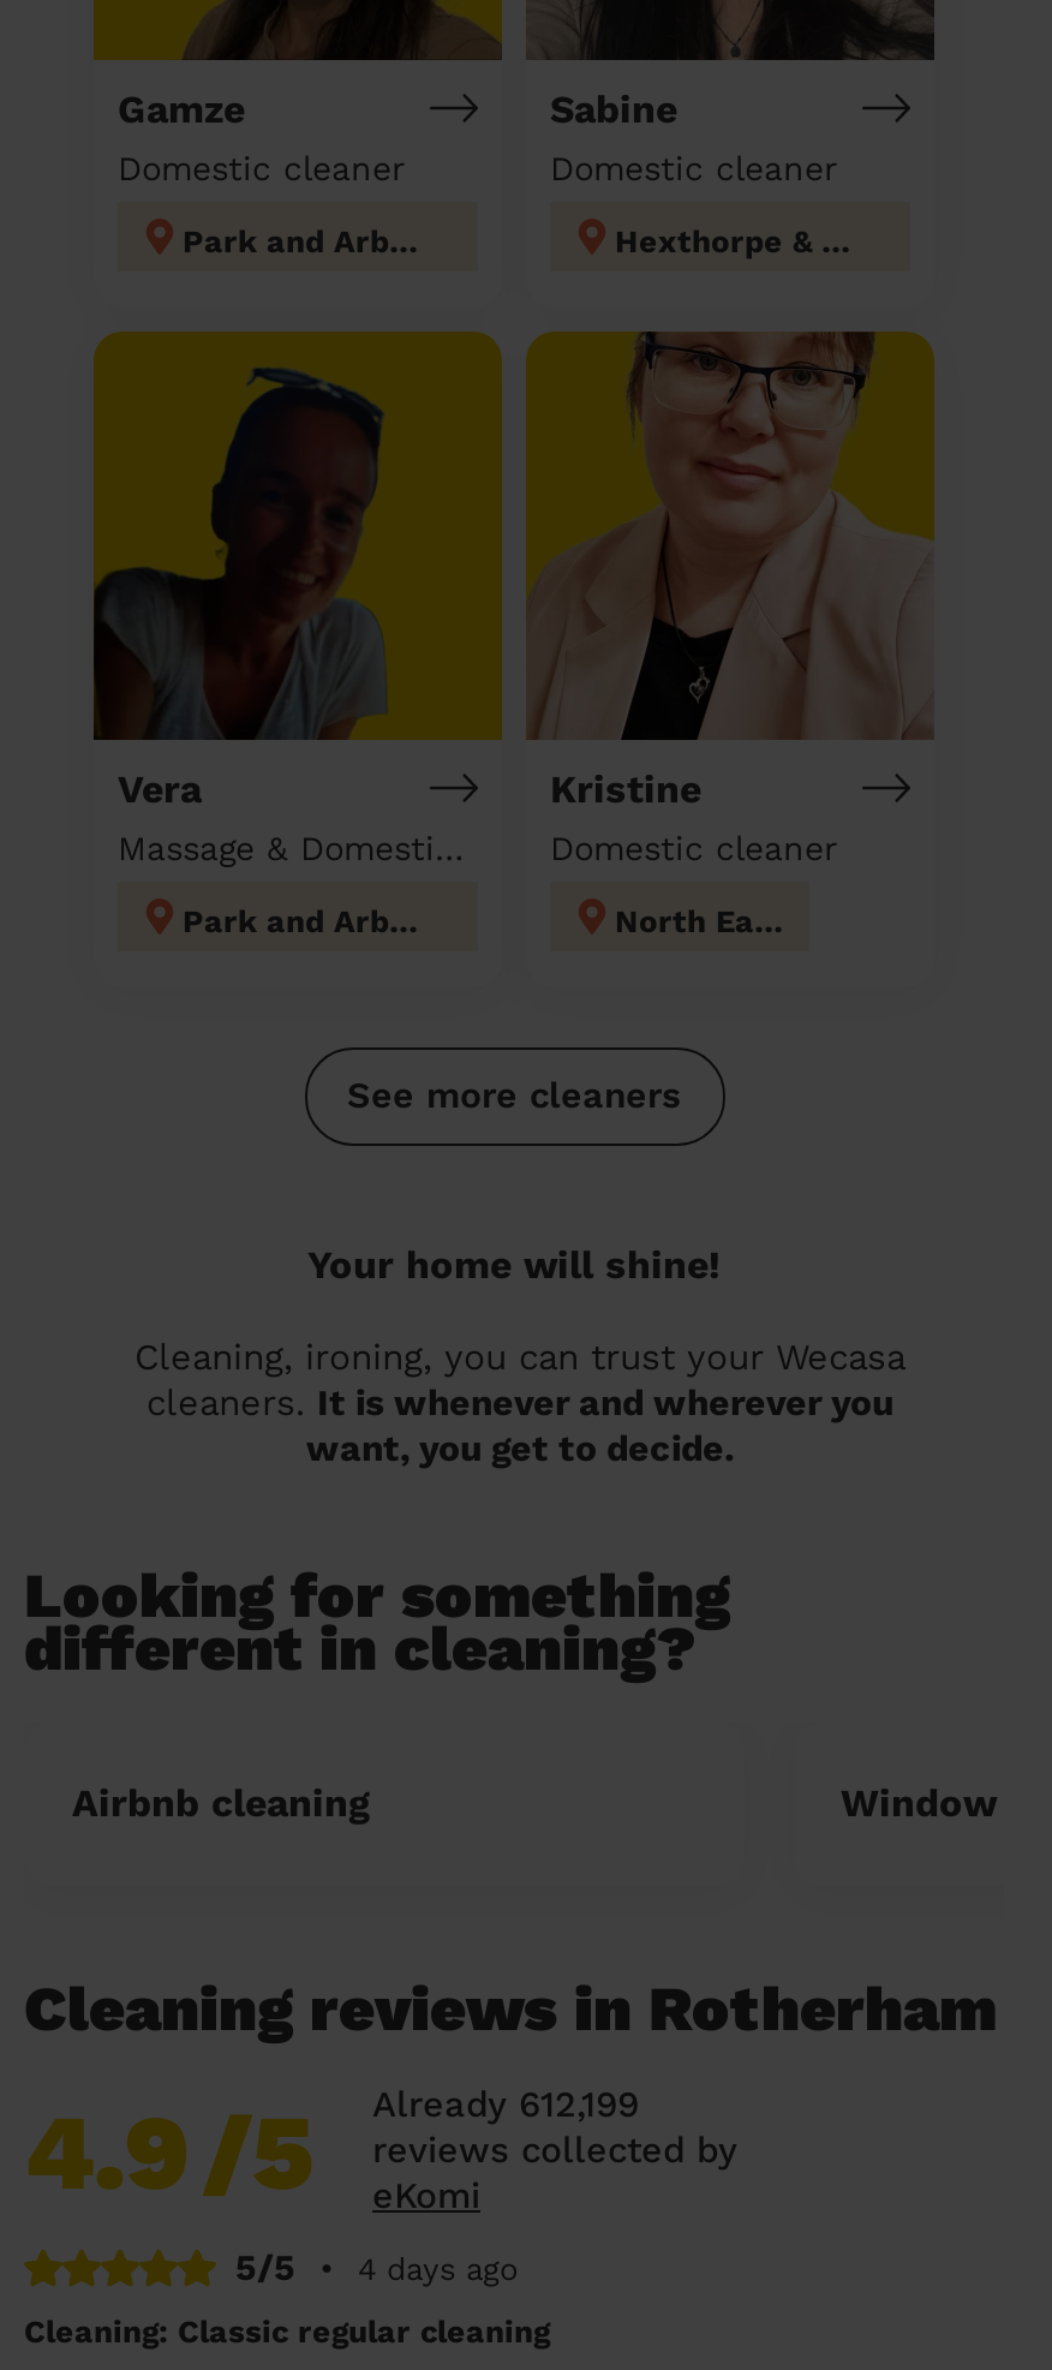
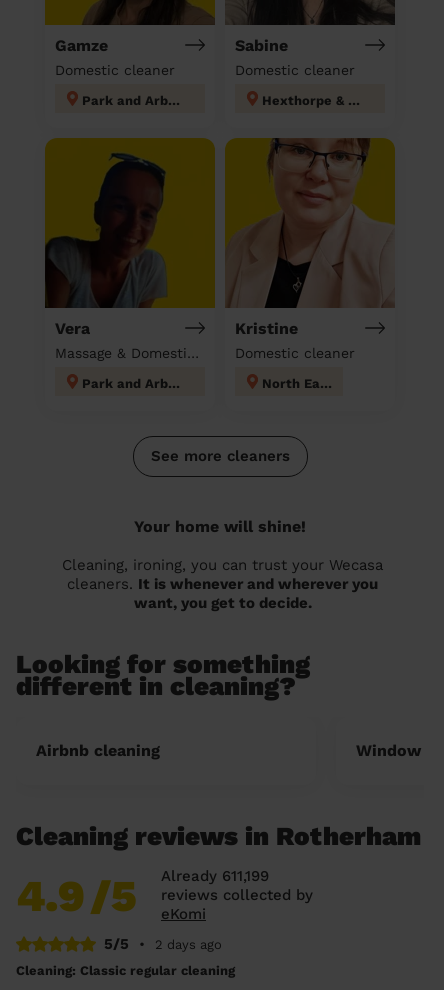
[372,2082,639,2125] Already 612,199 -> [161,867,269,885] Already 611,199
[358,2250,519,2286] 4 days ago -> [155,937,222,952] 2 days ago

